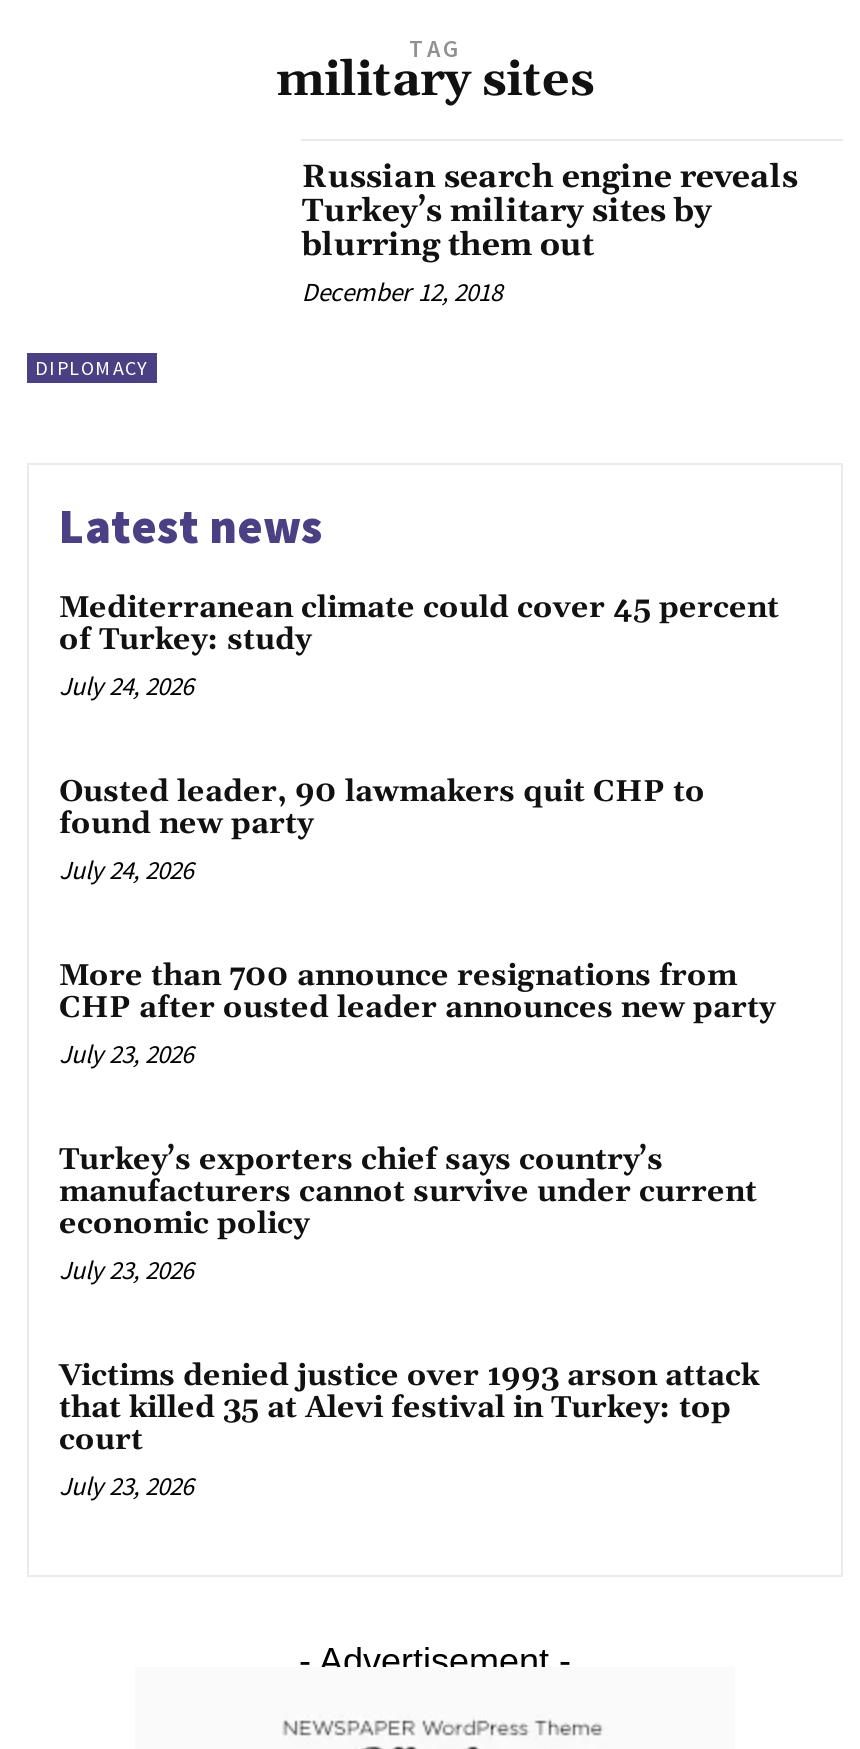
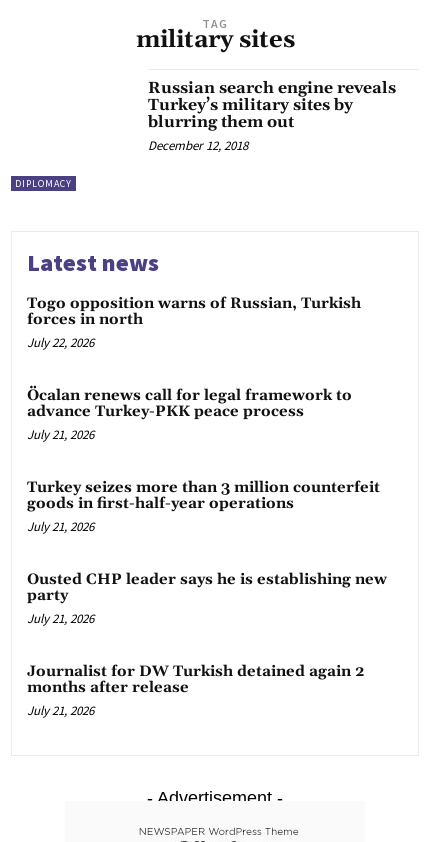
[59,590,779,704] Mediterranean climate could cover 45 percent | of Turkey: study | July 24, 2026 -> [27,294,361,351] Togo opposition warns of Russian, Turkish | forces in north | July 22, 2026
[59,774,705,888] Ousted leader, 90 lawmakers quit CHP to | found new party | July 24, 2026 -> [27,386,352,443] Öcalan renews call for legal framework to | advance Turkey-PKK peace process | July 21, 2026
[59,958,775,1072] More than 700 announce resignations from | CHP after ousted leader announces new party | July 23, 2026 -> [27,478,380,535] Turkey seizes more than 3 million counterfeit | goods in first-half-year operations | July 21, 2026
[59,1142,757,1288] Turkey’s exporters chief says country’s | manufacturers cannot survive under current | economic policy | July 23, 2026 -> [27,570,387,627] Ousted CHP leader says he is establishing new | party | July 21, 2026
[59,1358,759,1504] Victims denied justice over 1993 arson attack | that killed 35 at Alevi festival in Turkey: top | court | July 23, 2026 -> [27,662,364,719] Journalist for DW Turkish detained again 2 | months after release | July 21, 2026

